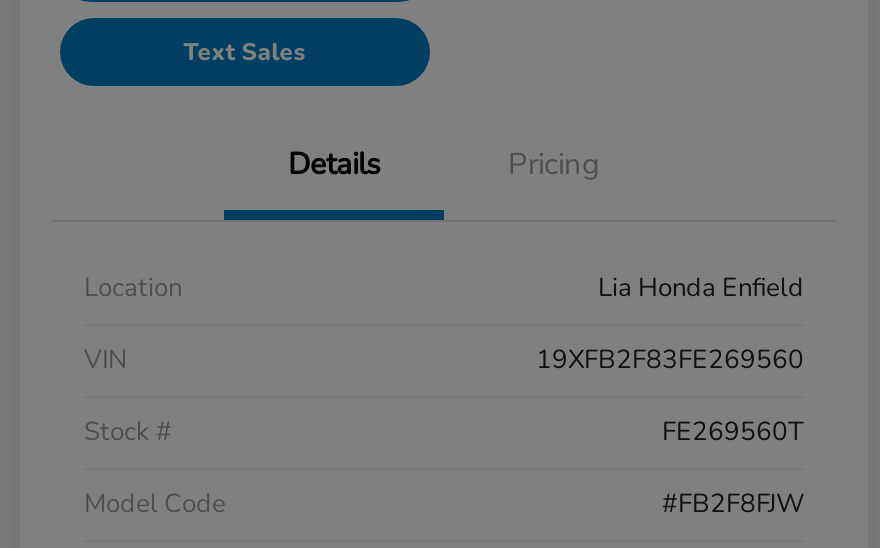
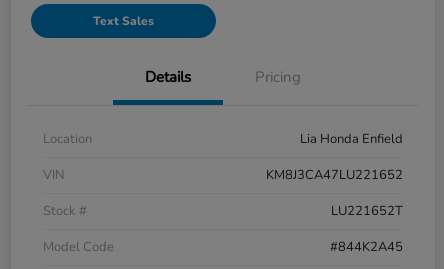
[536,342,804,378] 19XFB2F83FE269560 -> [266,166,403,184] KM8J3CA47LU221652
[662,414,804,450] FE269560T -> [331,202,403,220] LU221652T
[662,486,804,522] #FB2F8FJW -> [330,238,403,256] #844K2A45

